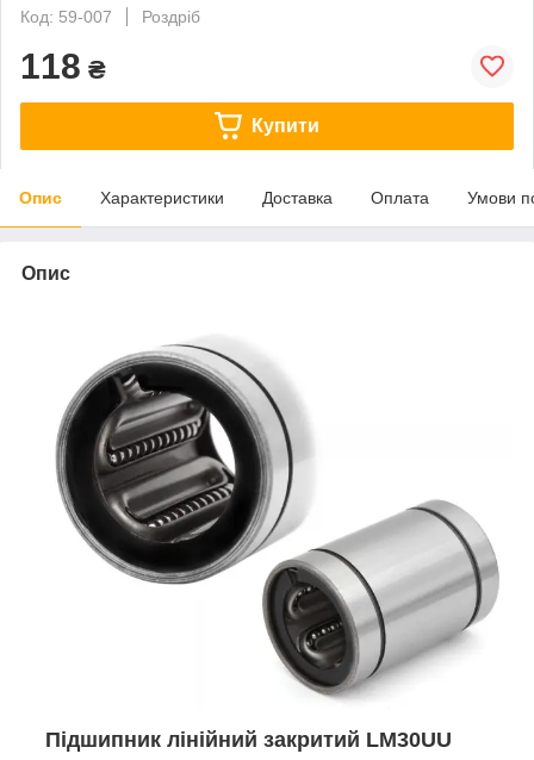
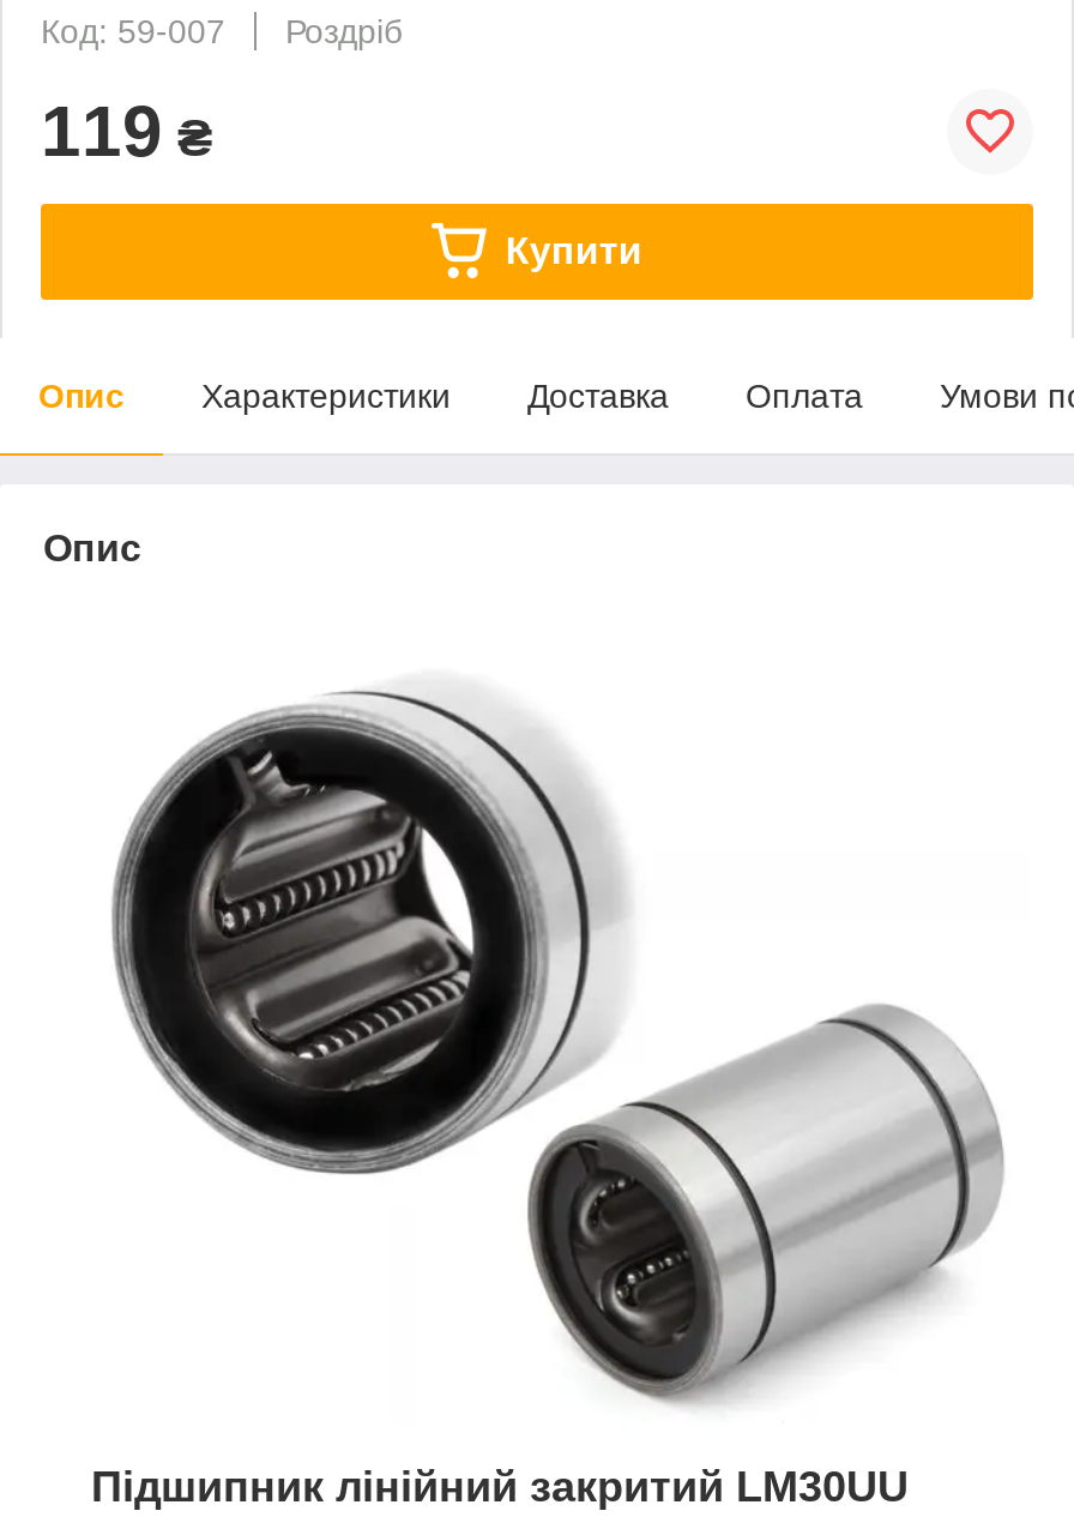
[20,46,106,86] 118 ₴ -> [41,91,213,170] 119 ₴

